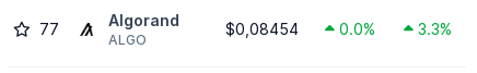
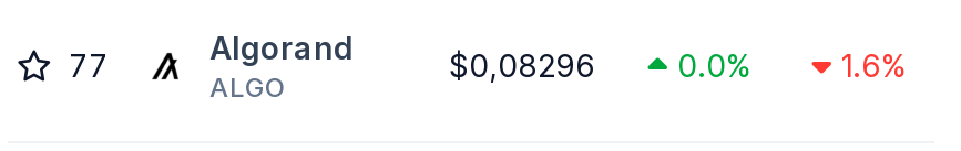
[225,20,299,38] $0,08454 -> [449,45,595,83] $0,08296
[418,20,452,38] 3.3% -> [841,45,906,83] 1.6%

